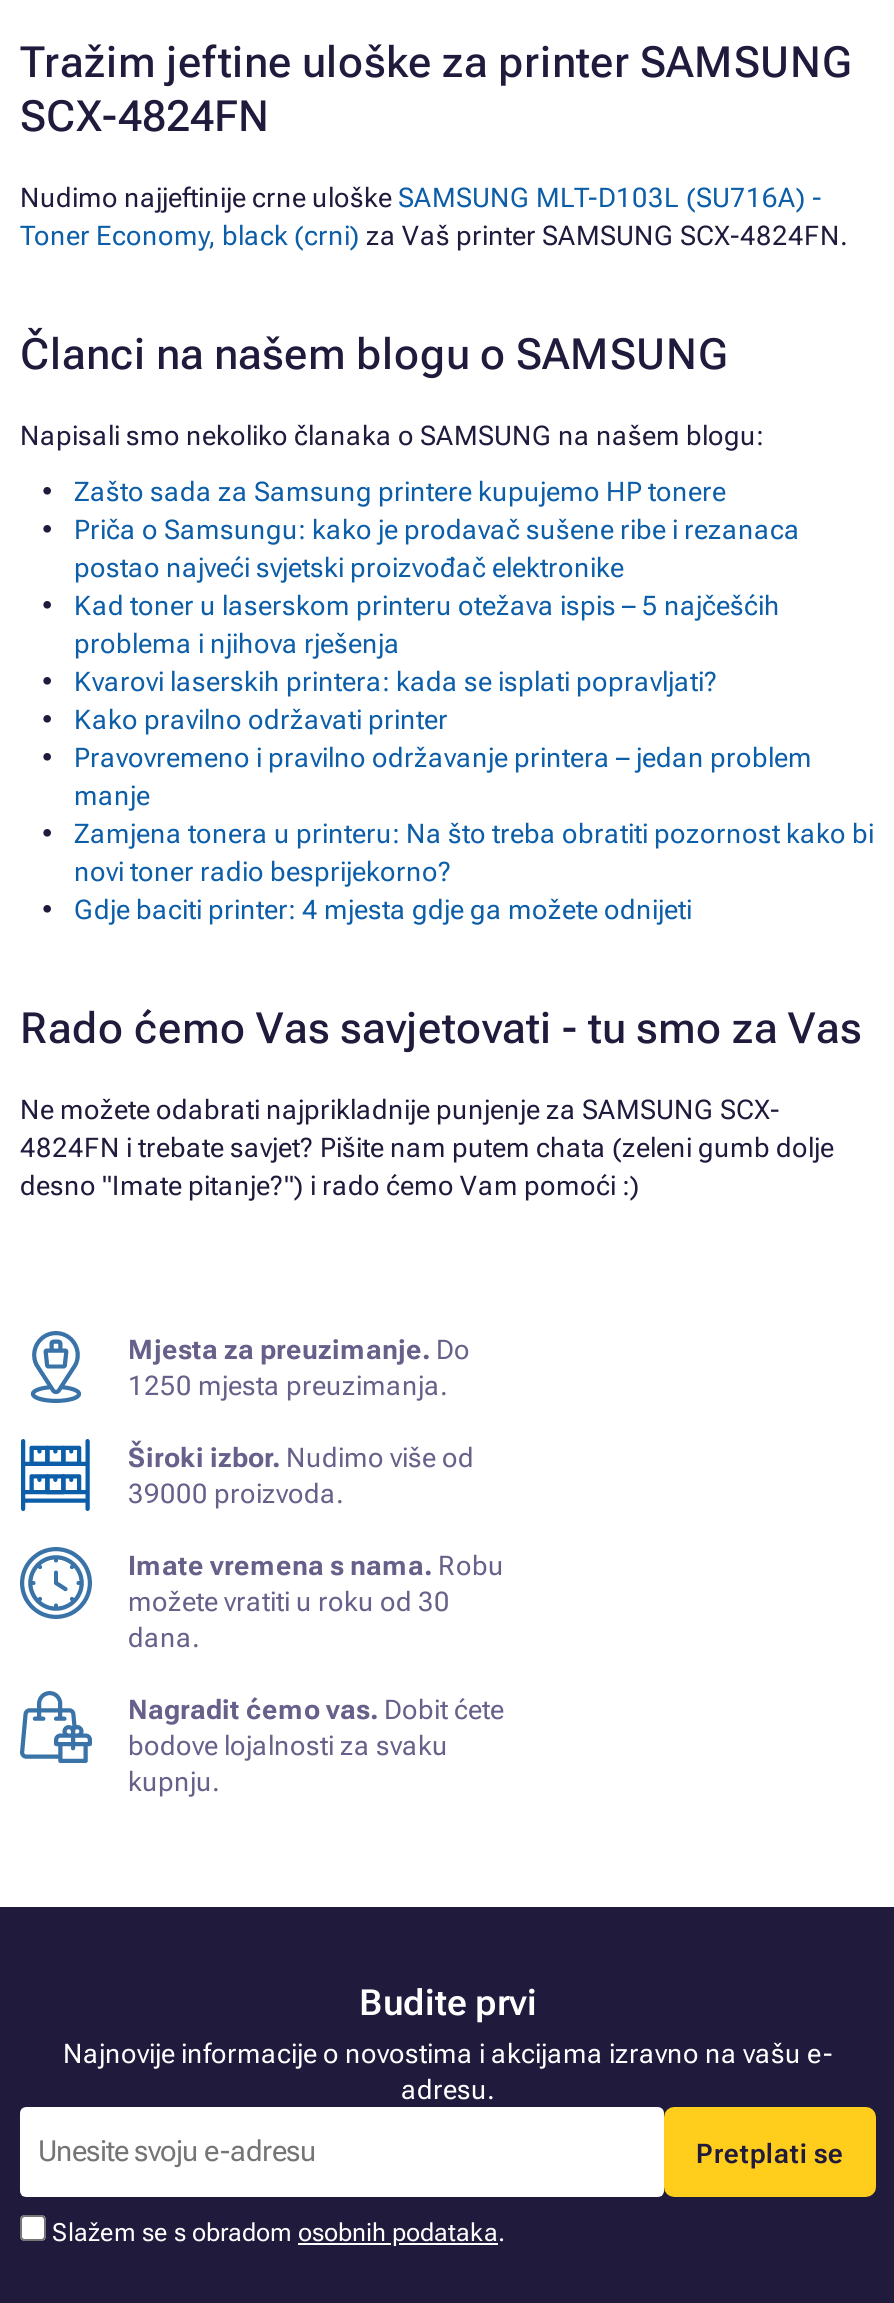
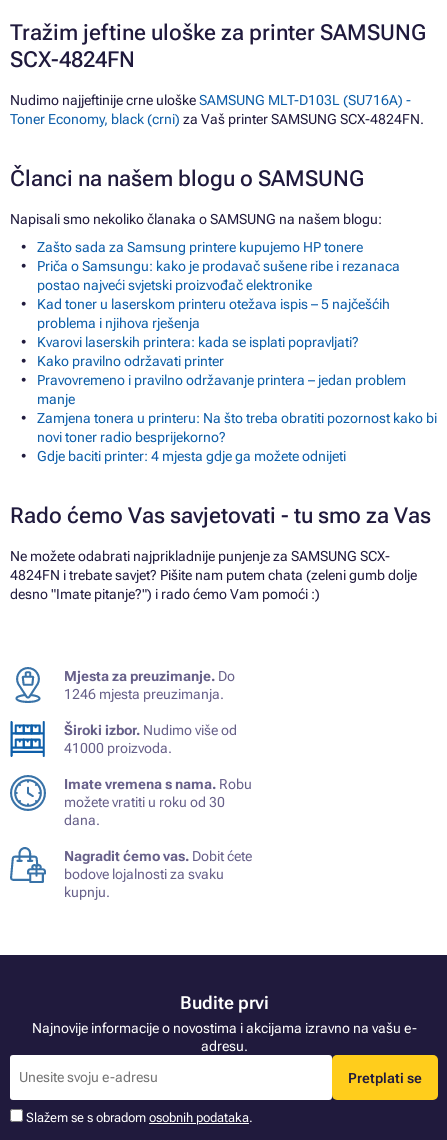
[128,1368,448,1400] 1250 mjesta preuzimanja. -> [64,686,224,702] 1246 mjesta preuzimanja.
[128,1476,344,1508] 39000 proizvoda. -> [64,740,172,756] 41000 proizvoda.

